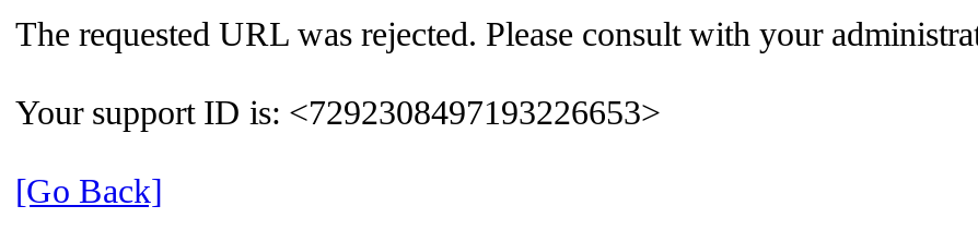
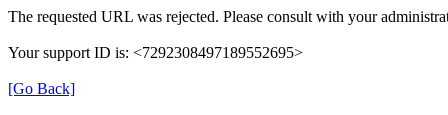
[15,94,661,131] Your support ID is: <7292308497193226653> -> [8,44,303,61] Your support ID is: <7292308497189552695>

